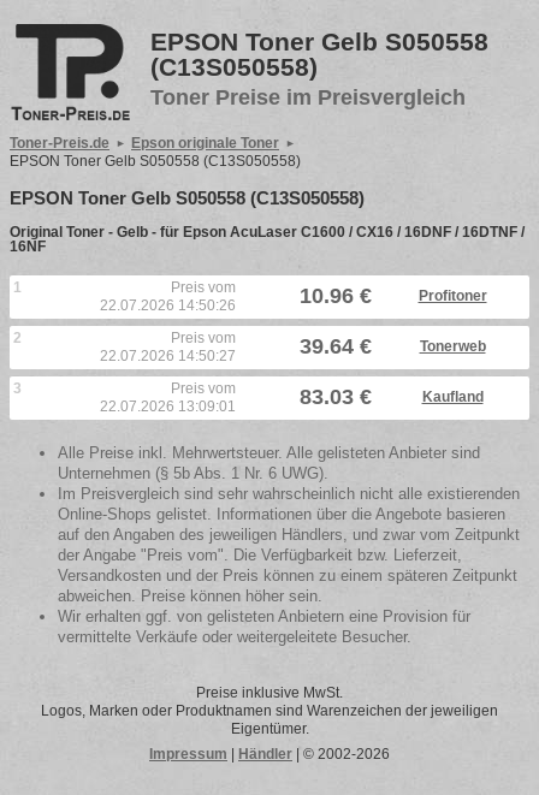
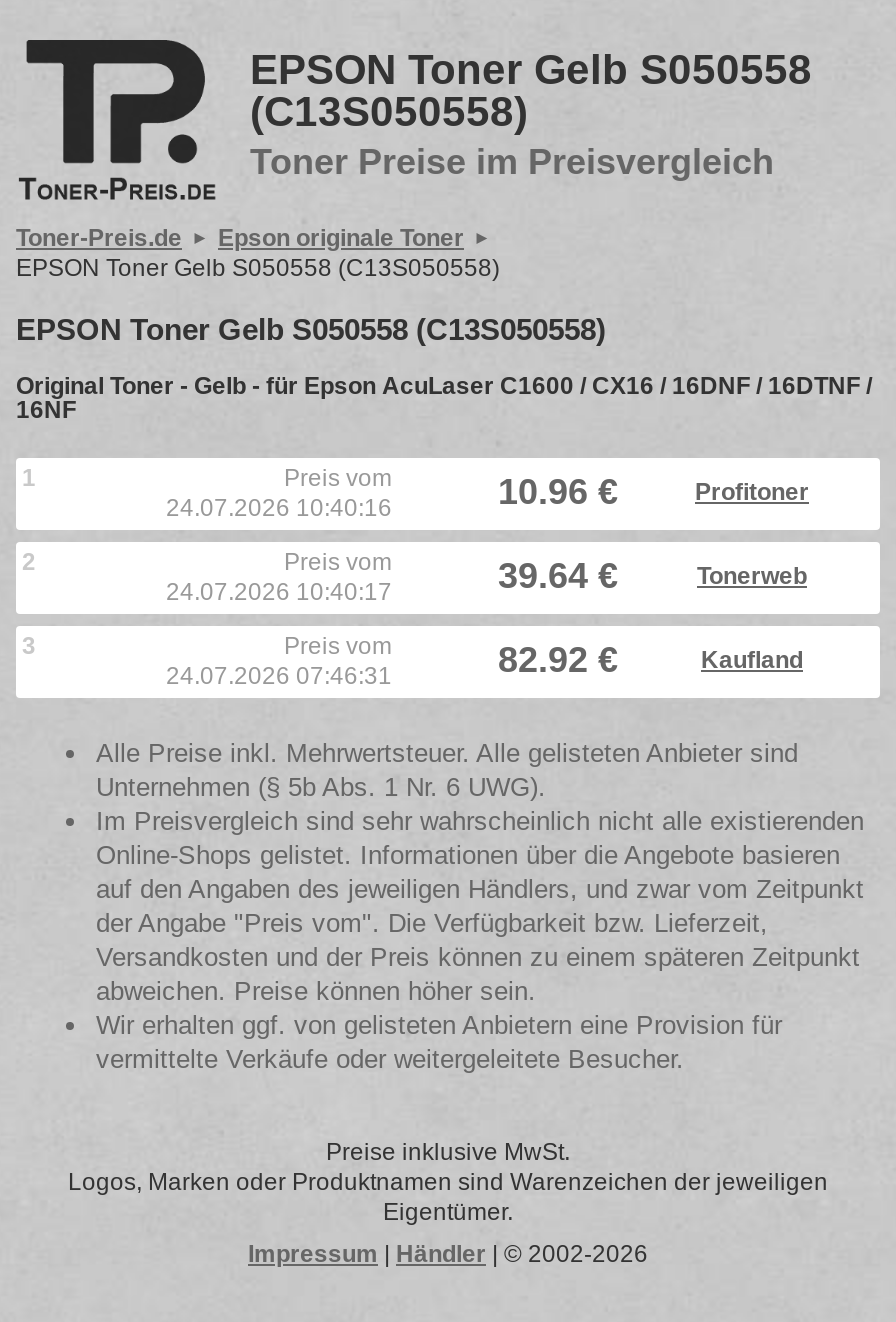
[100,297,236,314] 22.07.2026 14:50:26 -> [166,494,392,522] 24.07.2026 10:40:16
[100,348,236,364] 22.07.2026 14:50:27 -> [166,578,392,606] 24.07.2026 10:40:17
[300,385,372,409] 83.03 € -> [498,640,618,680] 82.92 €
[100,398,236,415] 22.07.2026 13:09:01 -> [166,662,392,690] 24.07.2026 07:46:31

